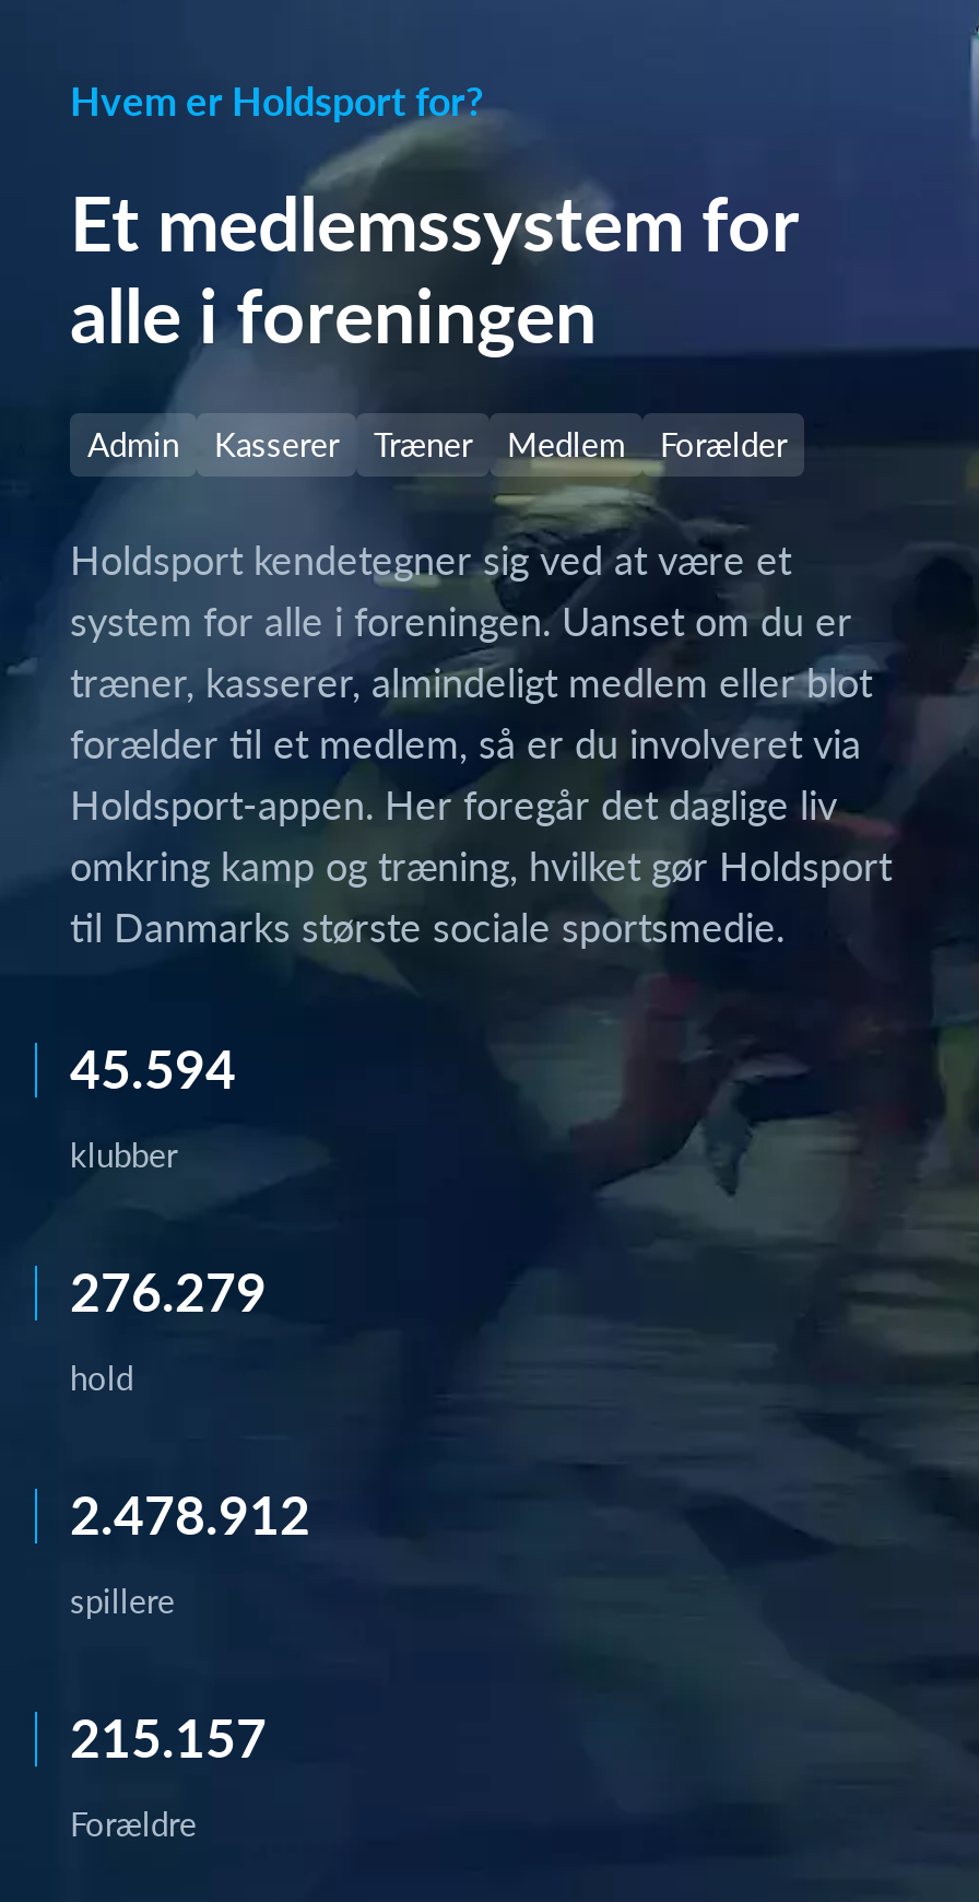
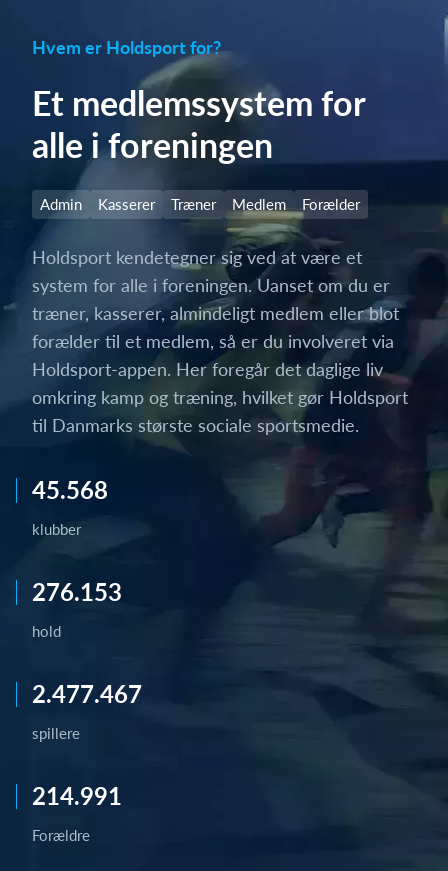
[70,1036,236,1100] 45.594 -> [32,475,108,504] 45.568
[70,1259,267,1323] 276.279 -> [32,577,122,606] 276.153
[70,1482,310,1546] 2.478.912 -> [32,679,142,708] 2.477.467
[70,1705,267,1769] 215.157 -> [32,781,122,810] 214.991

